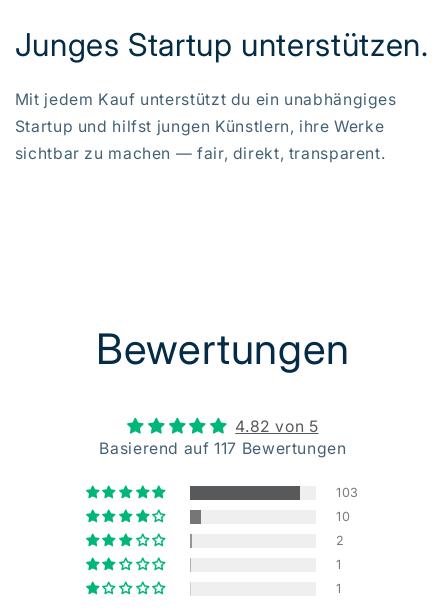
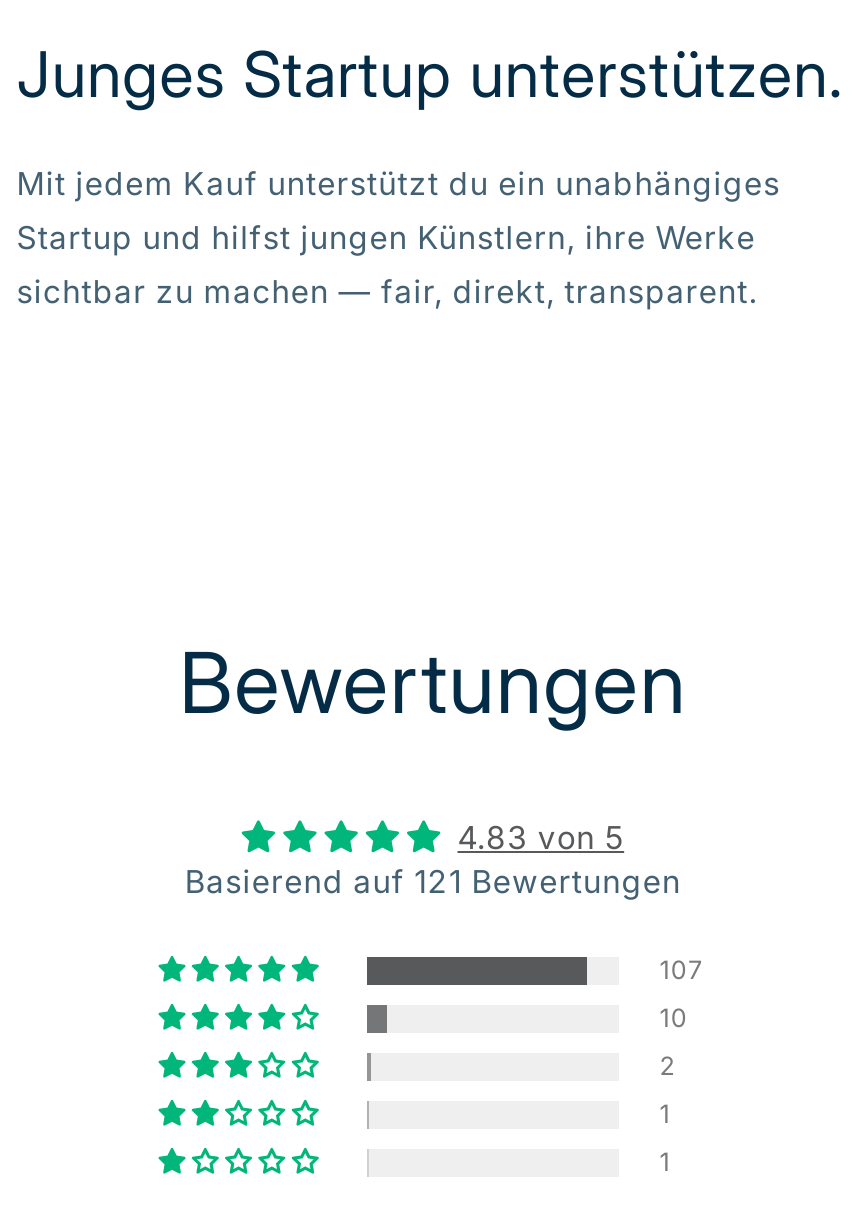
[235,417,319,436] 4.82 von 5 -> [458,818,624,856] 4.83 von 5
[99,439,347,458] Basierend auf 117 Bewertungen -> [185,862,681,900] Basierend auf 121 Bewertungen
[336,485,359,500] 103 -> [659,955,703,985] 107

